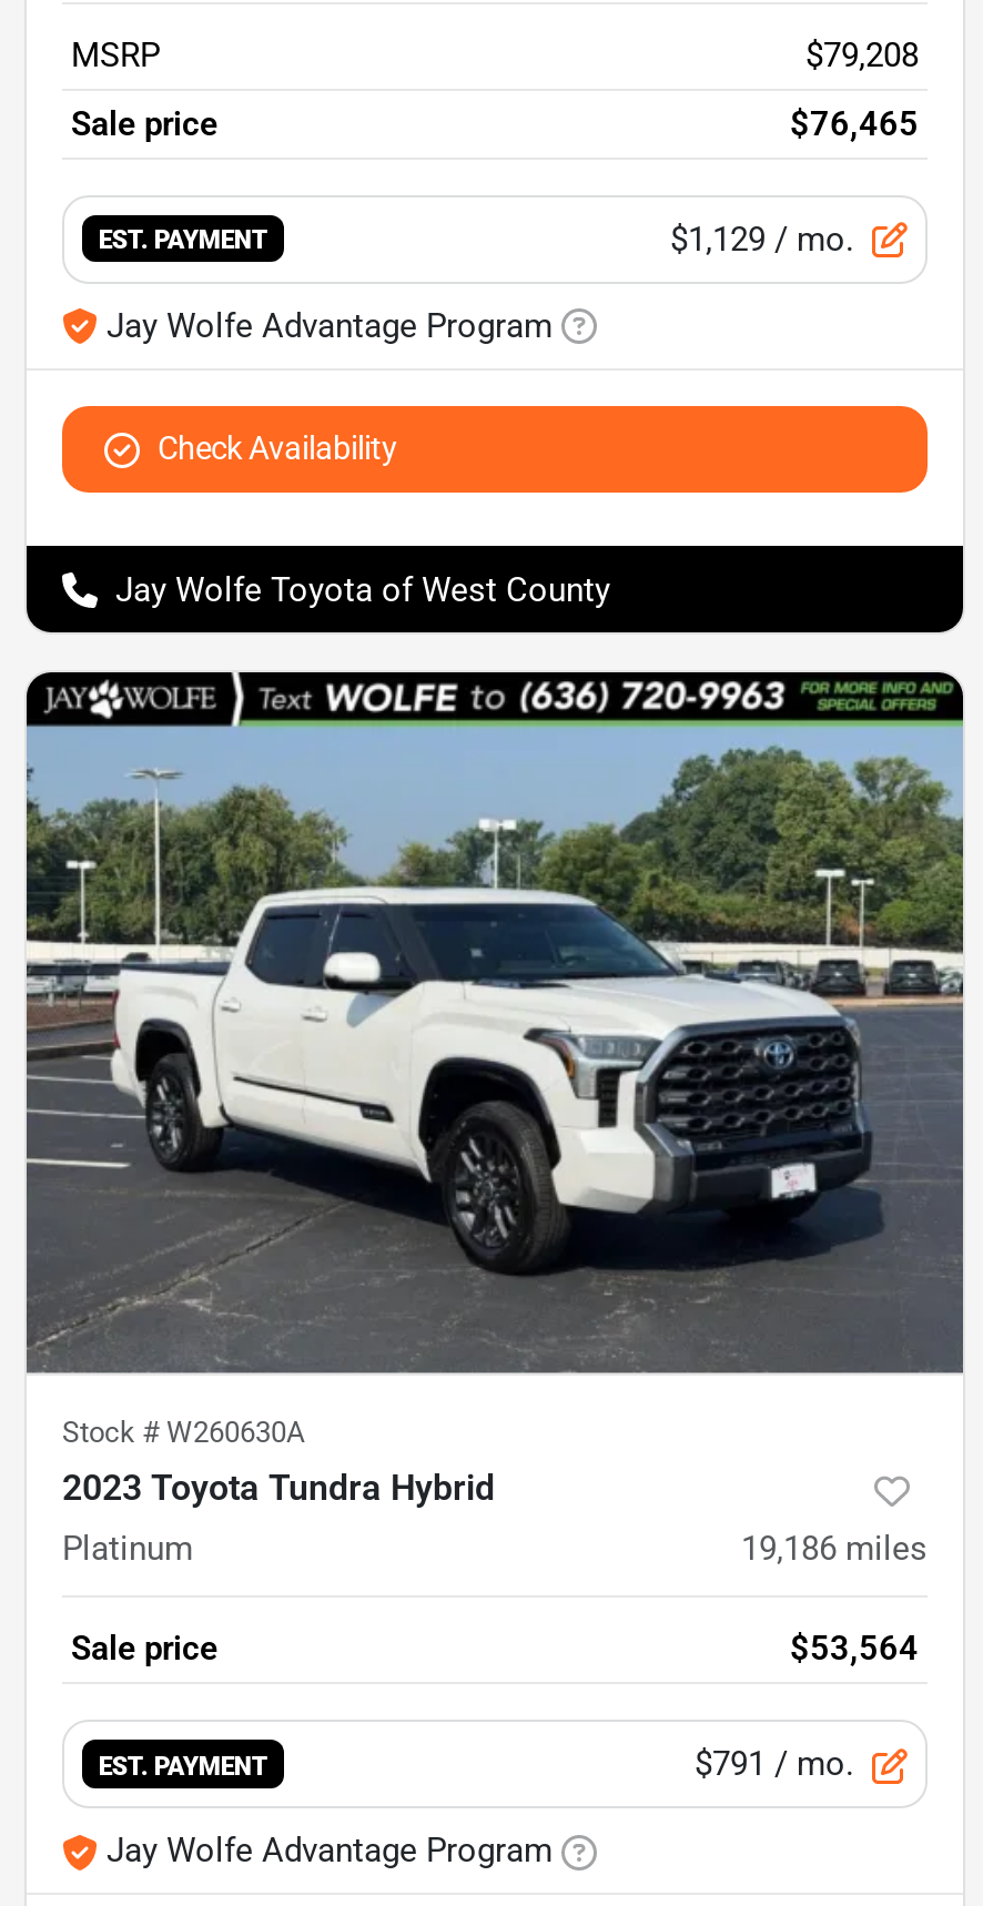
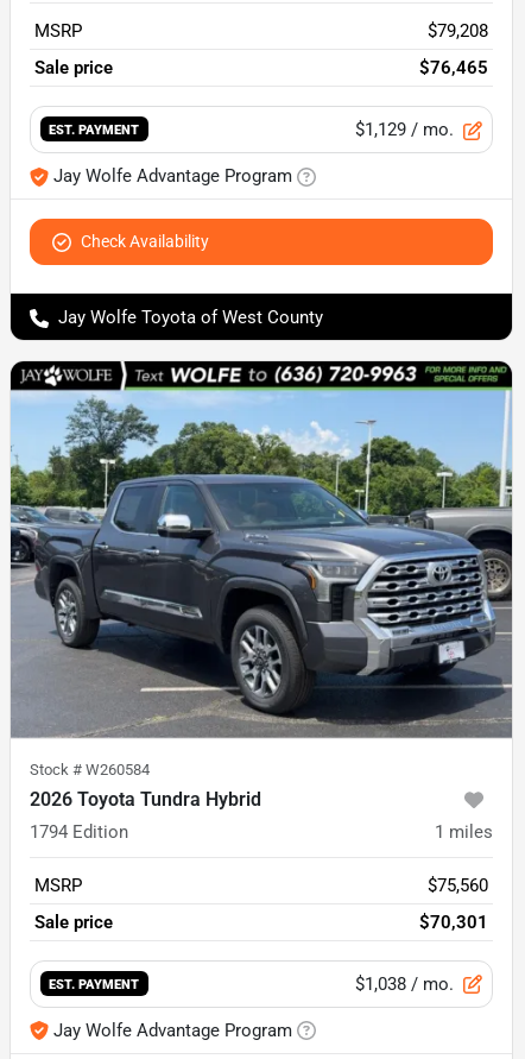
[24,724,963,1569] [image] | Stock #W260630A | 2023 Toyota Tundra Hybrid | Platinum | 19,186 miles -> [11,380,512,896] [image] | Stock #W260584 | 2026 Toyota Tundra Hybrid | 1794 Edition | 1 miles | MSRP | $75,560
[790,1629,919,1669] $53,564 -> [419,911,488,932] $70,301
[695,1744,854,1784] $791 / mo. -> [355,973,454,994] $1,038 / mo.

